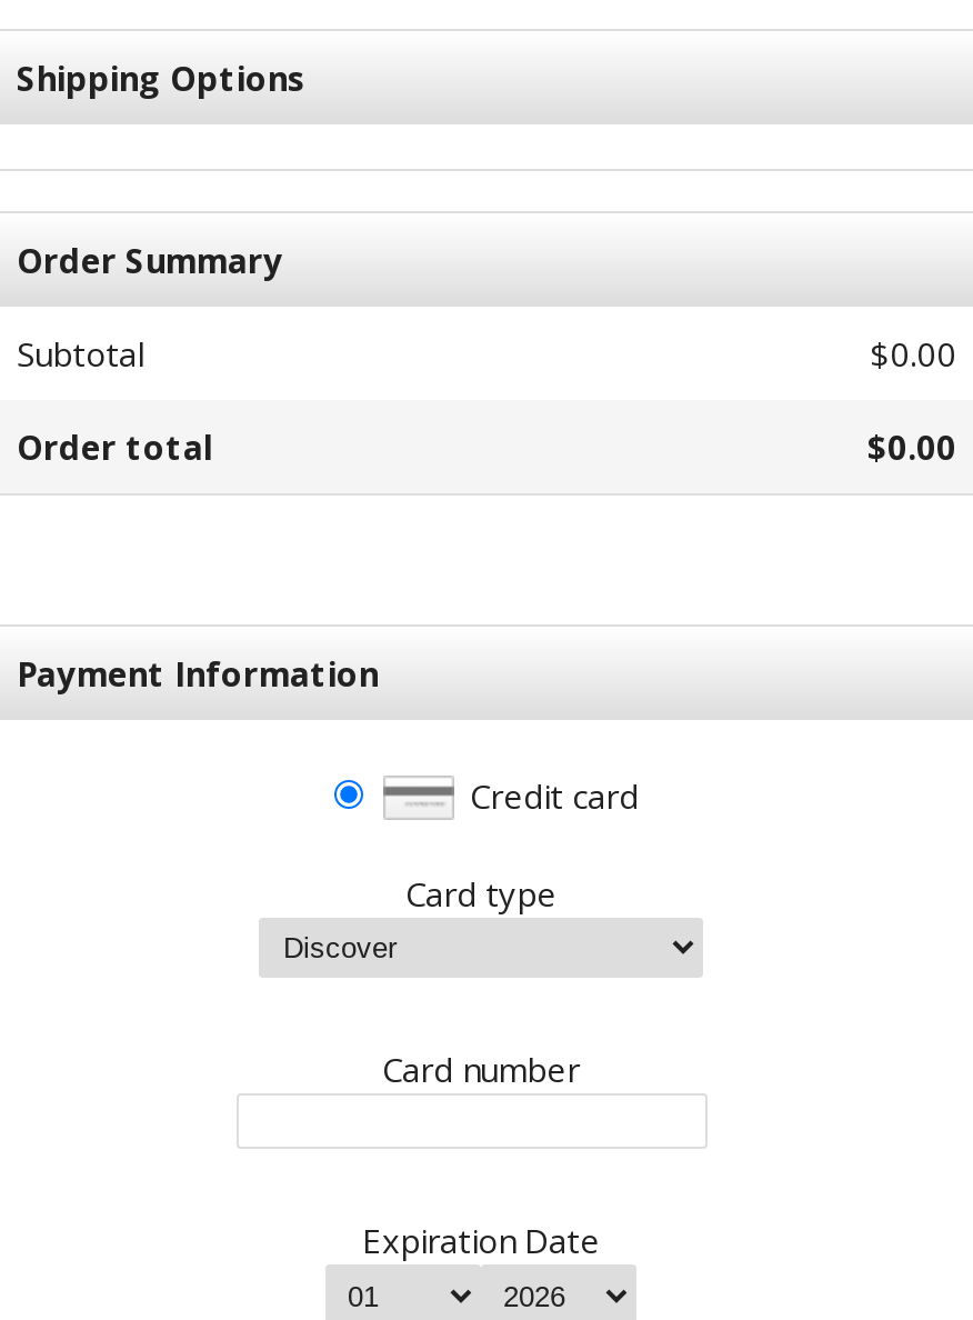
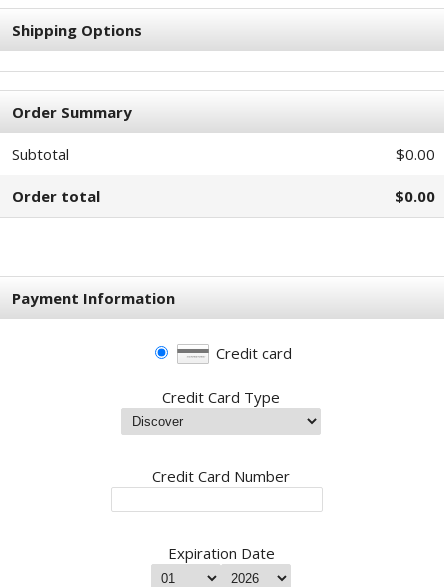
[405,871,556,916] Card type -> [162,387,280,407] Credit Card Type
[382,1047,580,1091] Card number -> [152,466,290,486] Credit Card Number

